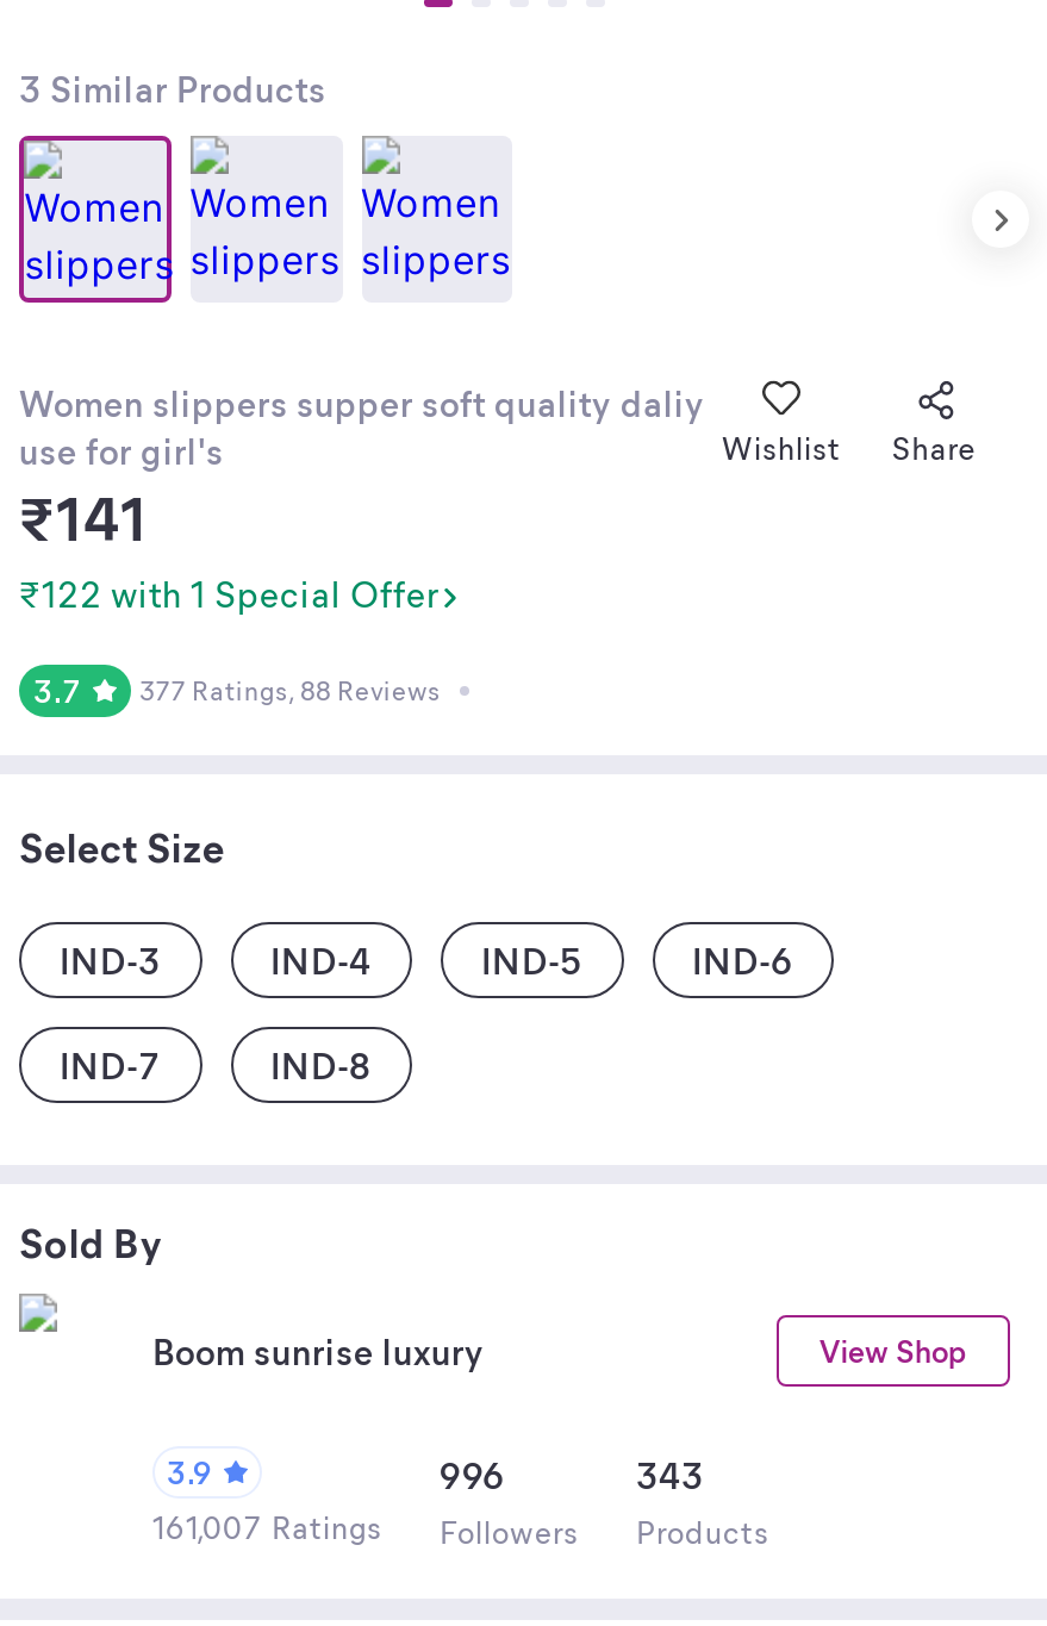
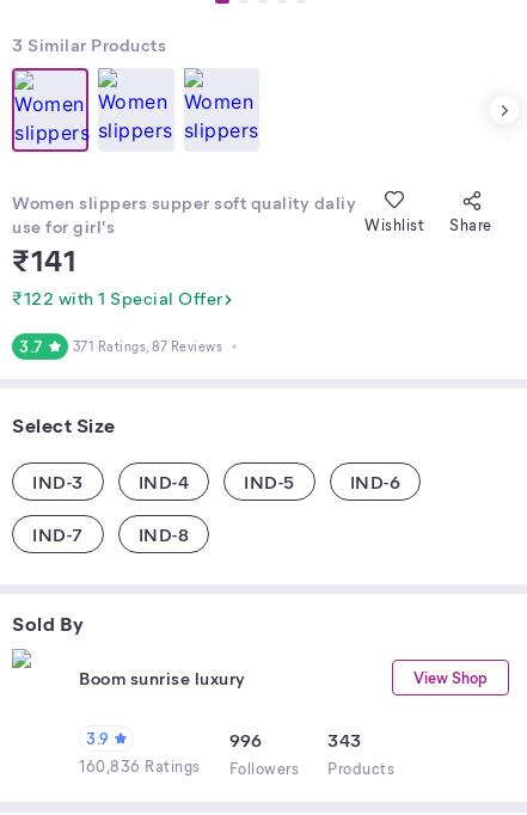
[139,672,441,708] 377 Ratings, 88 Reviews -> [72,337,222,355] 371 Ratings, 87 Reviews
[152,1506,769,1551] 161,007 Ratings Followers Products -> [79,755,394,778] 160,836 Ratings Followers Products

